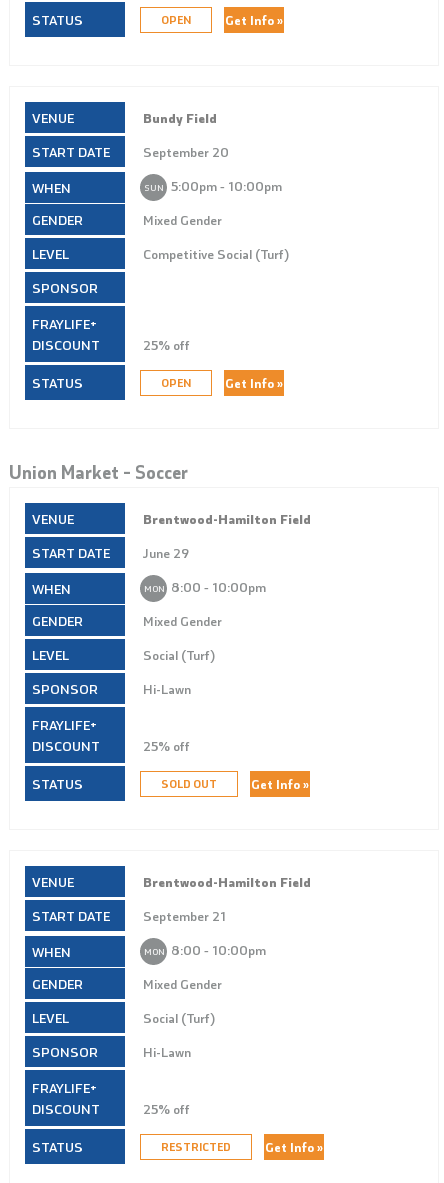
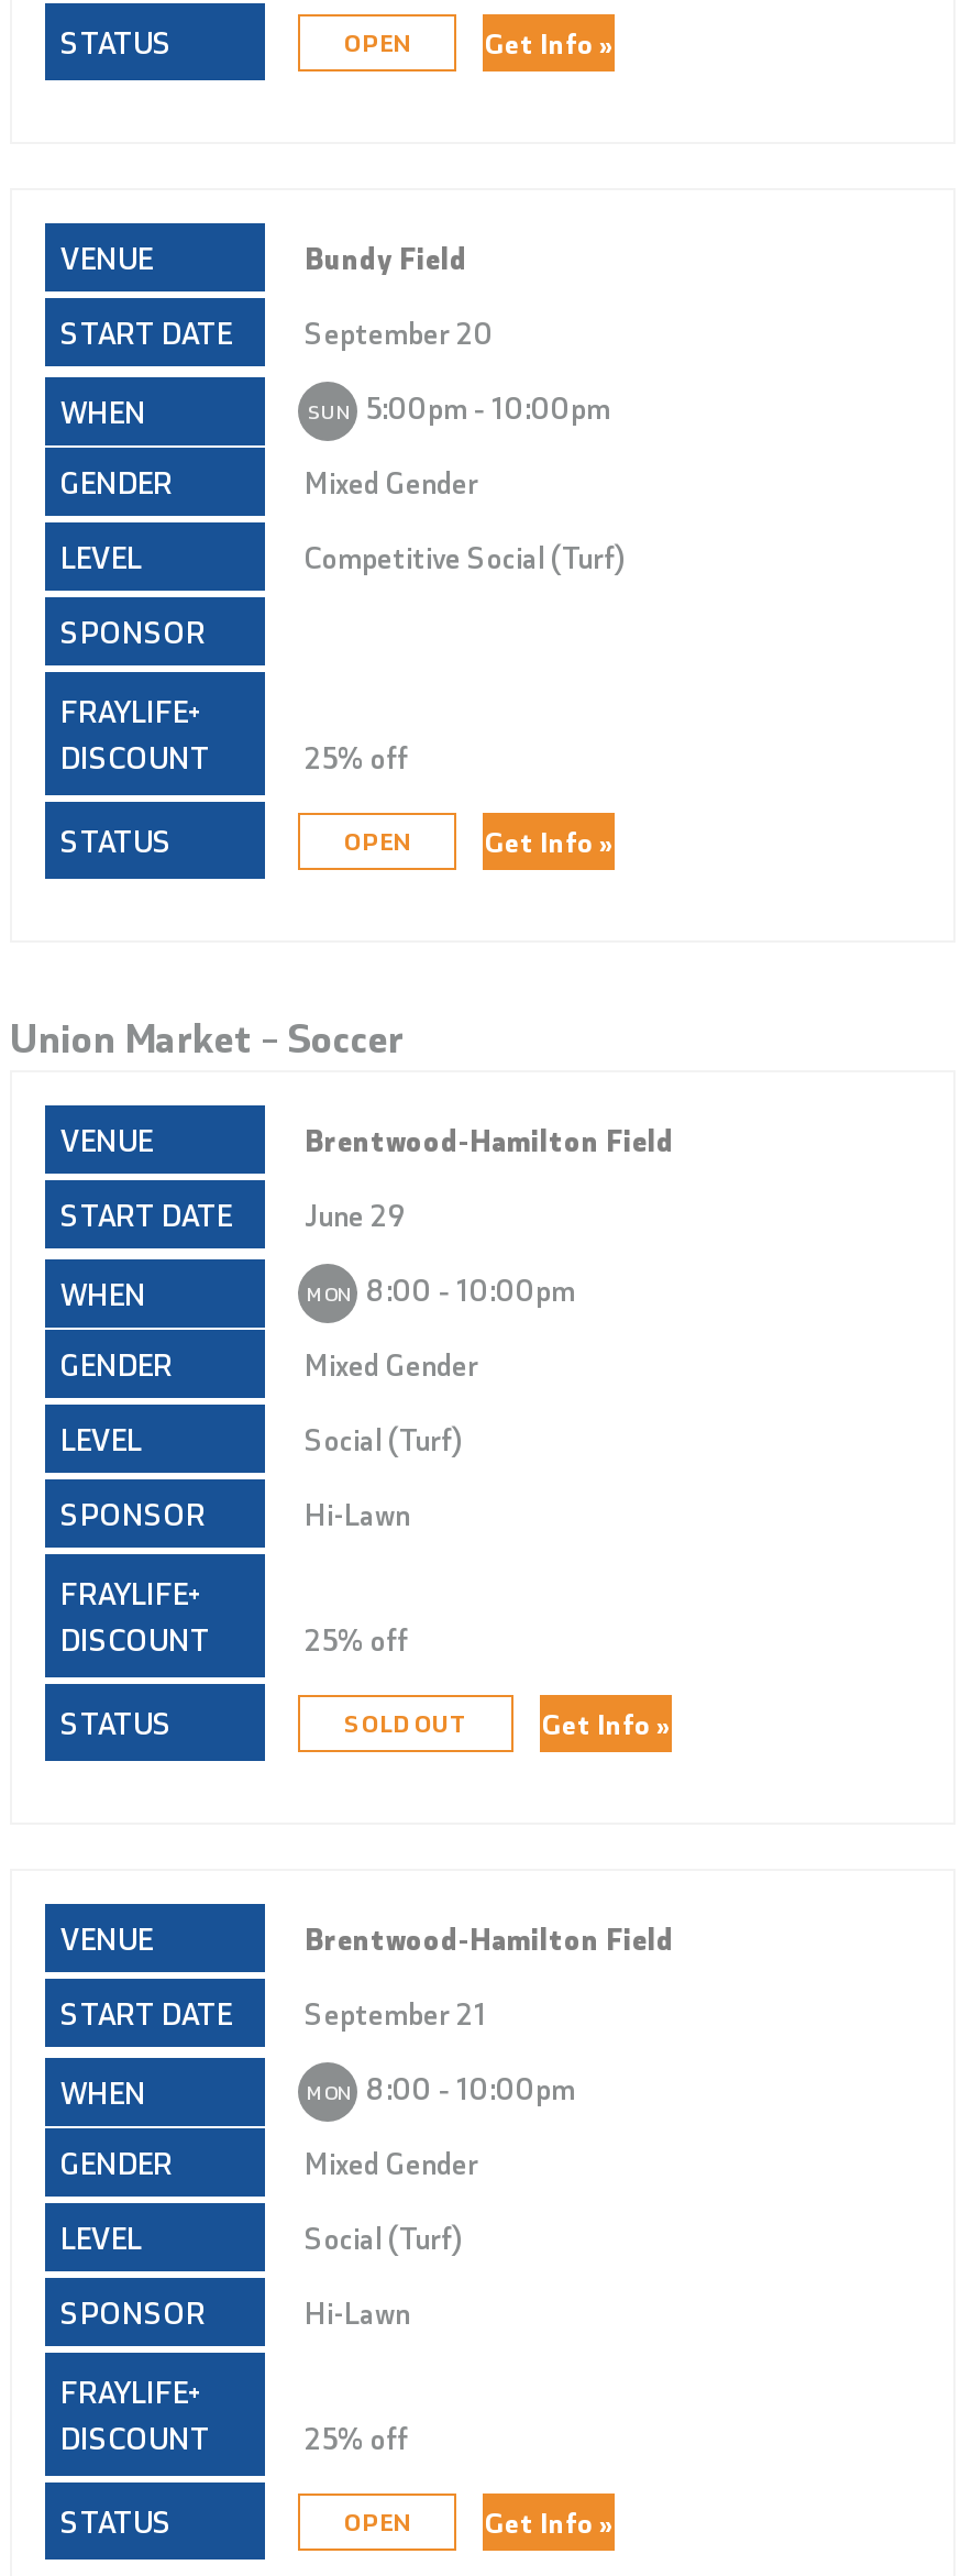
[161,1138,231,1153] RESTRICTED -> [344,2503,410,2536] OPEN

